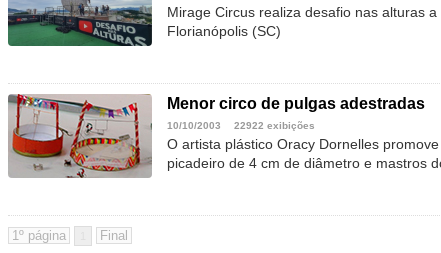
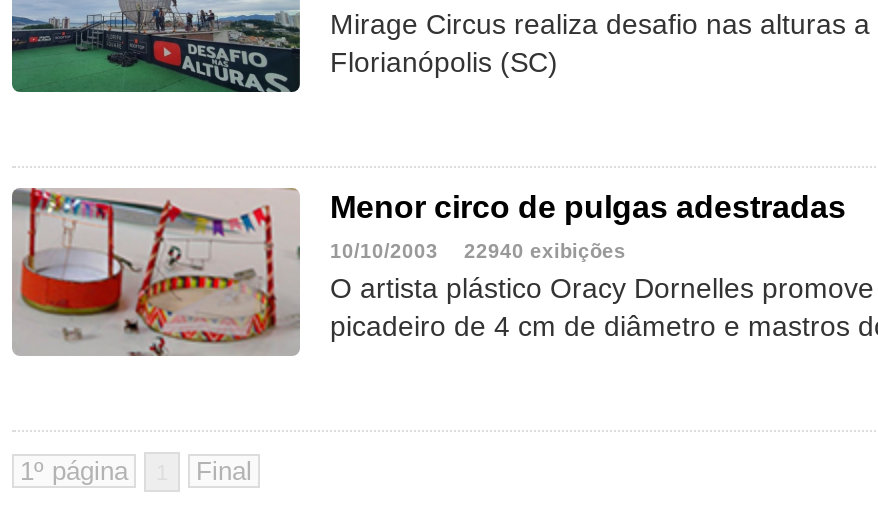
[167,120,315,131] 10/10/2003 22922 exibições -> [330,241,626,263] 10/10/2003 22940 exibições

